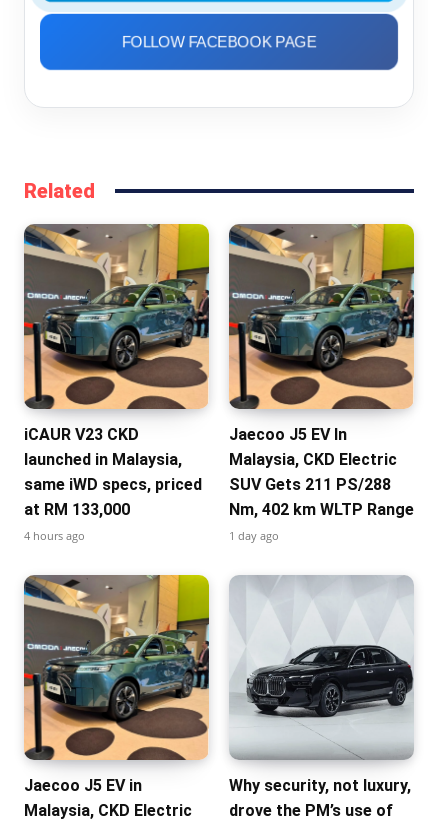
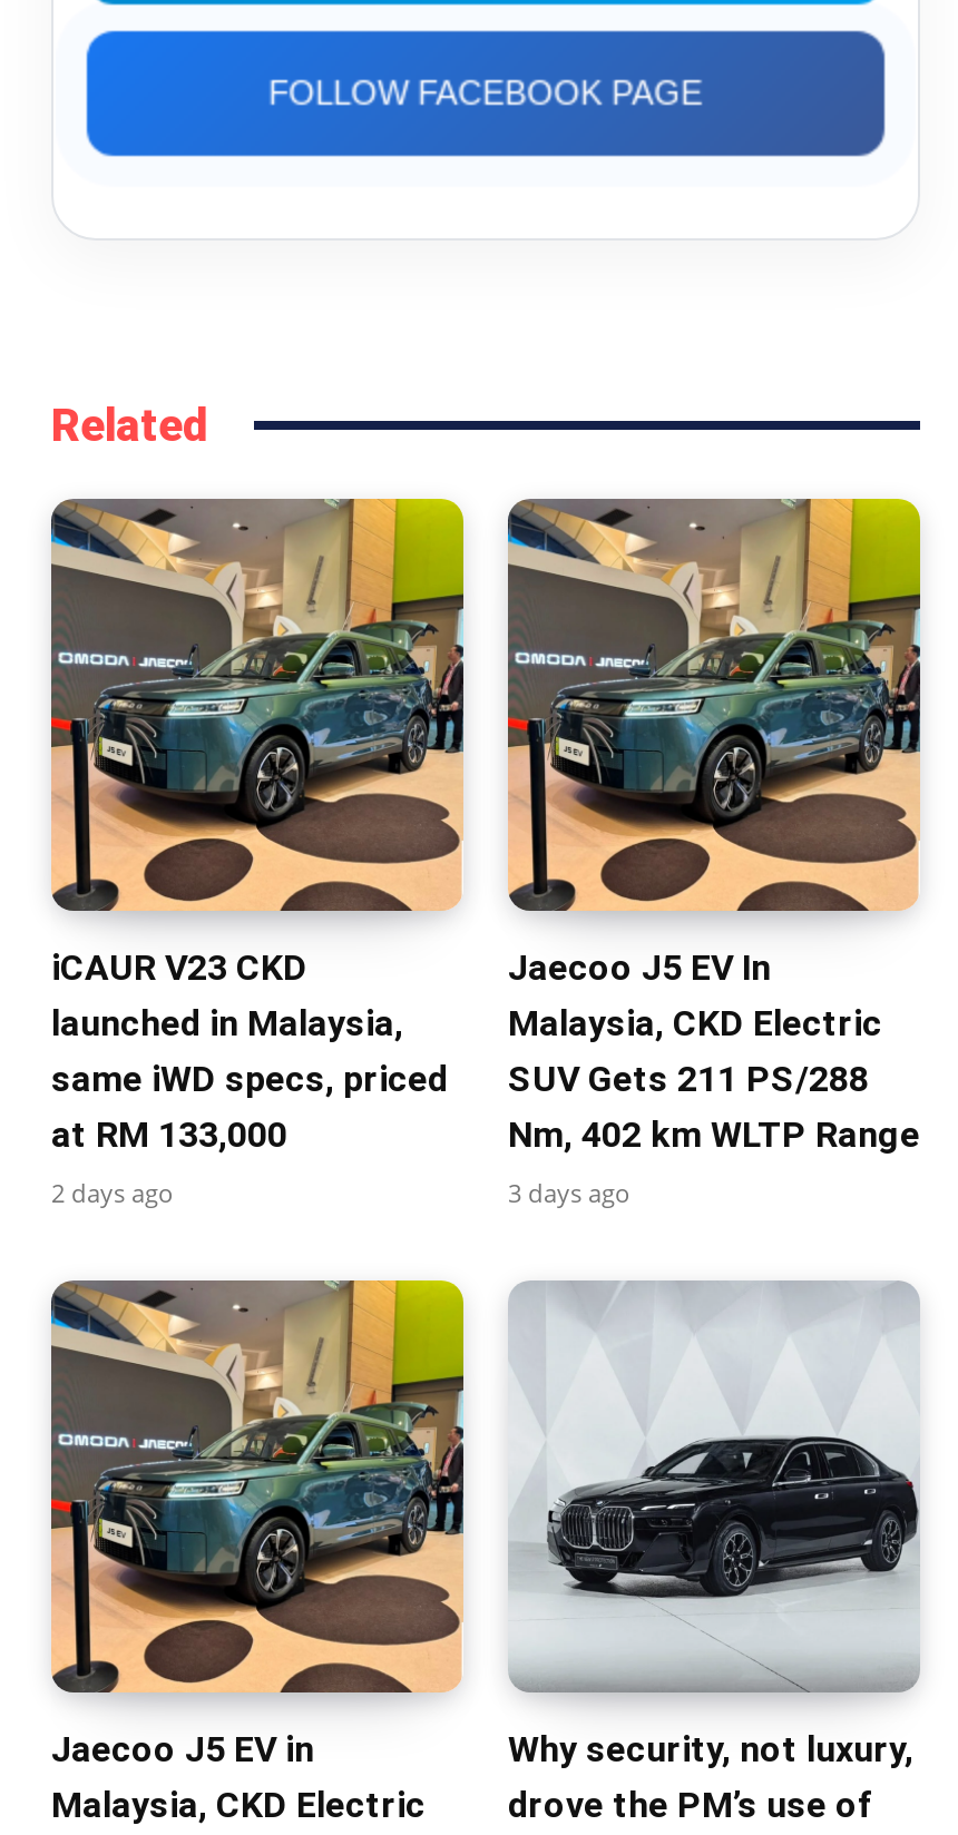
[24,528,85,543] 4 hours ago -> [51,1175,174,1208] 2 days ago
[229,528,279,543] 1 day ago -> [508,1175,630,1208] 3 days ago

